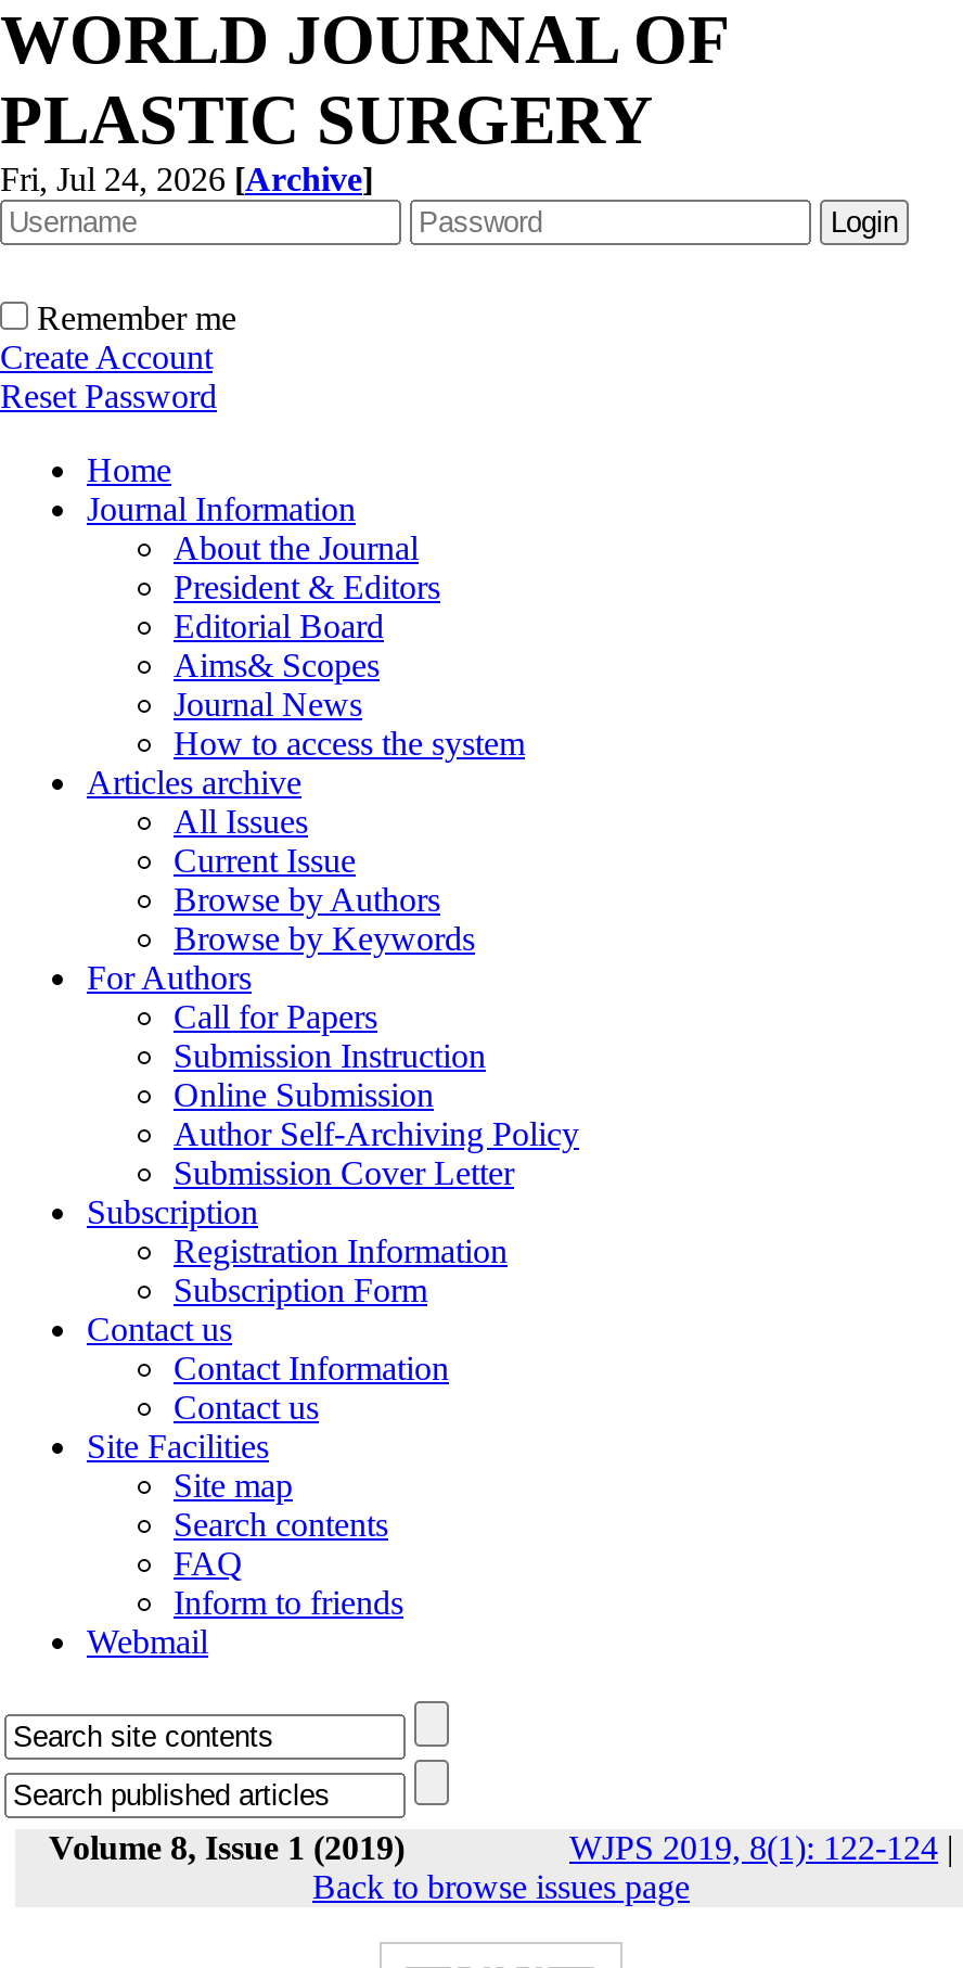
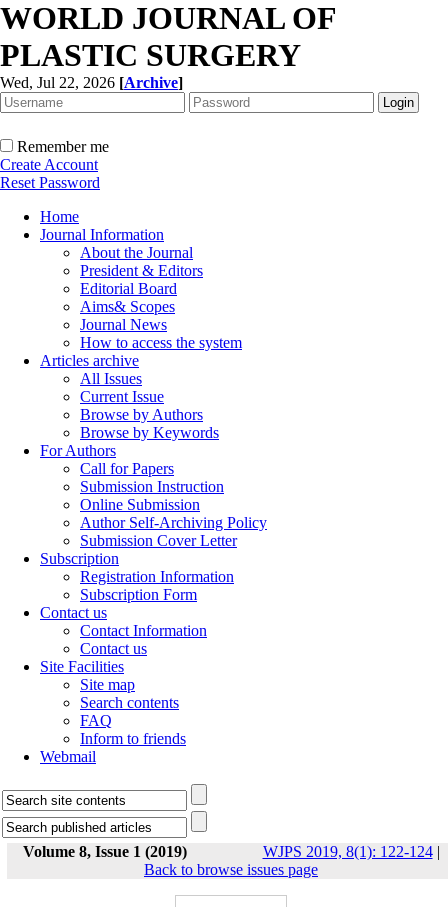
[0,161,373,197] Fri, Jul 24, 2026 [Archive] -> [0,74,183,91] Wed, Jul 22, 2026 [Archive]

